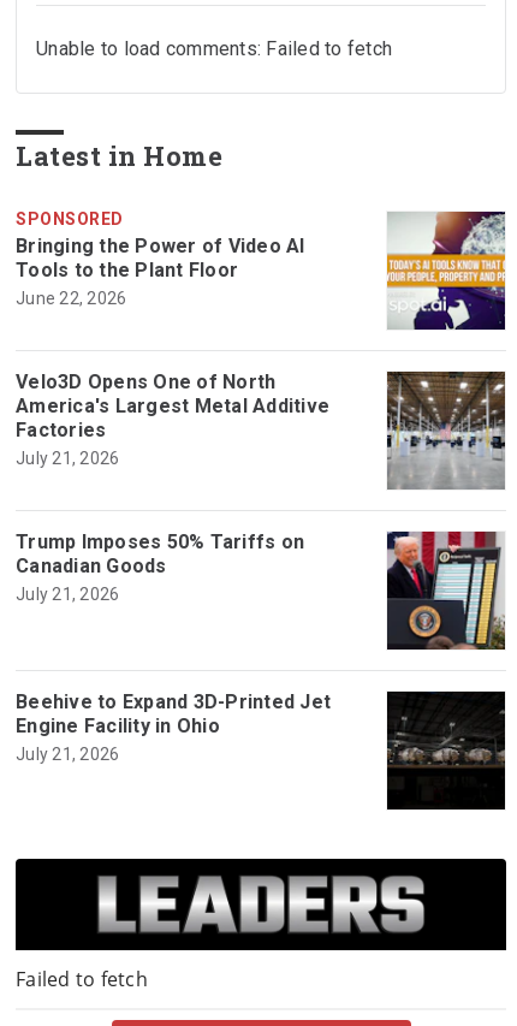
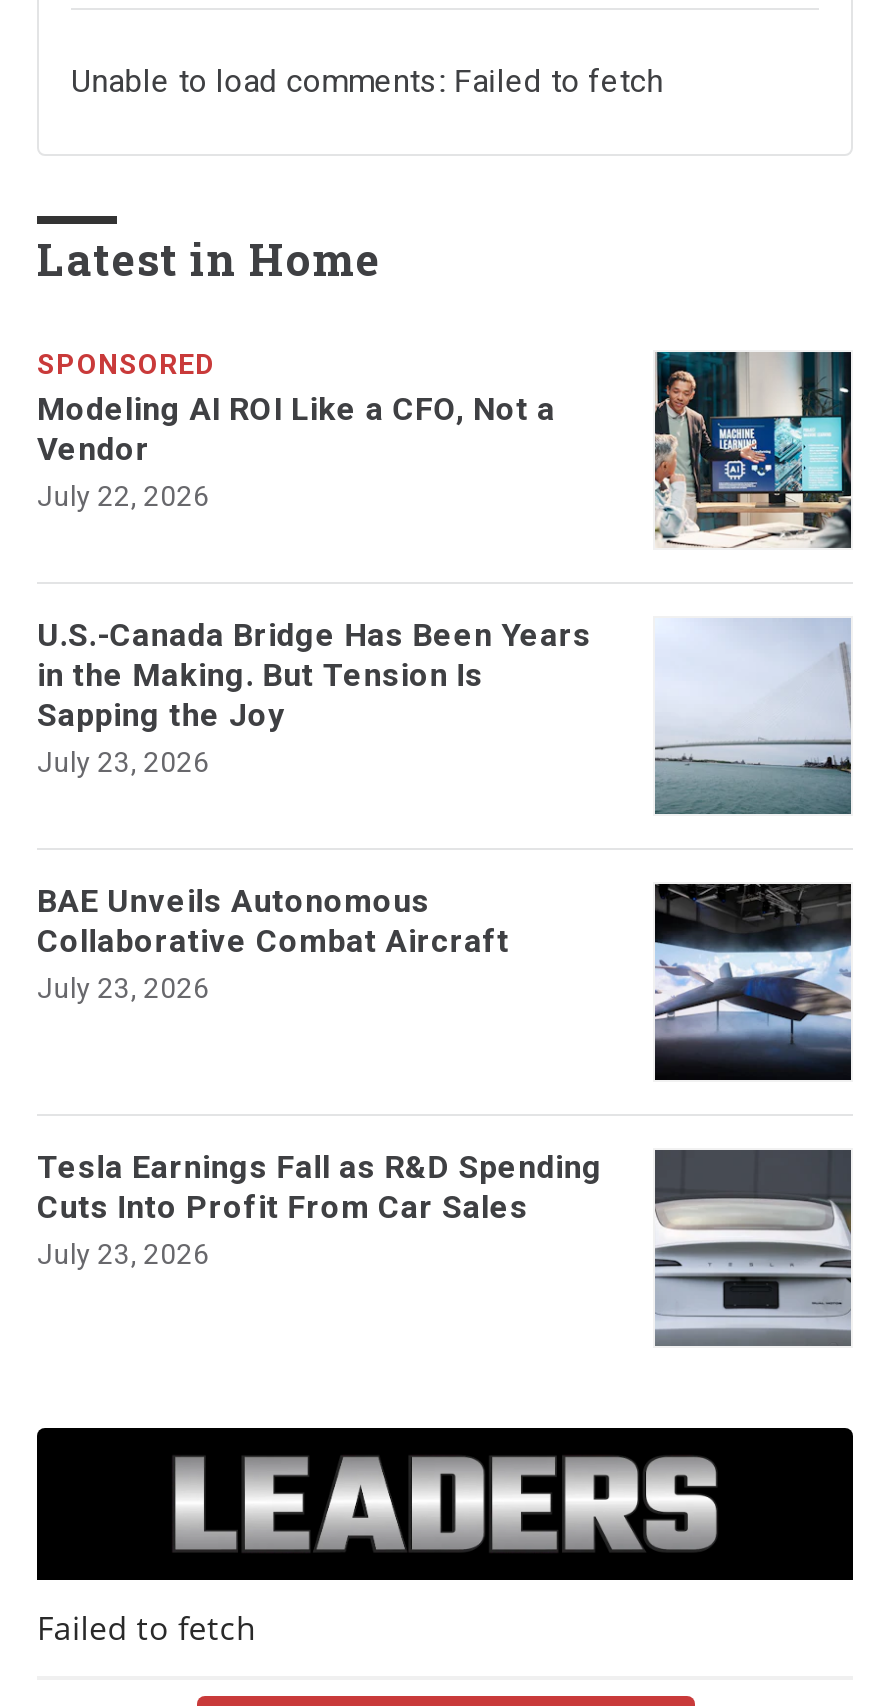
[386,212,506,331] [image] -> [653,350,853,548] [image]
[16,235,305,308] Bringing the Power of Video AI | Tools to the Plant Floor | June 22, 2026 -> [37,390,555,512] Modeling AI ROI Like a CFO, Not a | Vendor | July 22, 2026
[16,370,329,468] Velo3D Opens One of North | America's Largest Metal Additive | Factories | July 21, 2026 -> [37,616,591,778] U.S.-Canada Bridge Has Been Years | in the Making. But Tension Is | Sapping the Joy | July 23, 2026
[386,370,506,490] [image] -> [655,618,851,814] [image]
[16,530,304,604] Trump Imposes 50% Tariffs on | Canadian Goods | July 21, 2026 -> [37,882,509,1004] BAE Unveils Autonomous | Collaborative Combat Aircraft | July 23, 2026
[386,530,505,651] [image] -> [653,882,853,1082] [image]
[16,690,331,764] Beehive to Expand 3D-Printed Jet | Engine Facility in Ohio | July 21, 2026 -> [37,1148,603,1270] Tesla Earnings Fall as R&D Spending | Cuts Into Profit From Car Sales | July 23, 2026
[386,693,506,811] [image] -> [655,1150,853,1348] [image]

